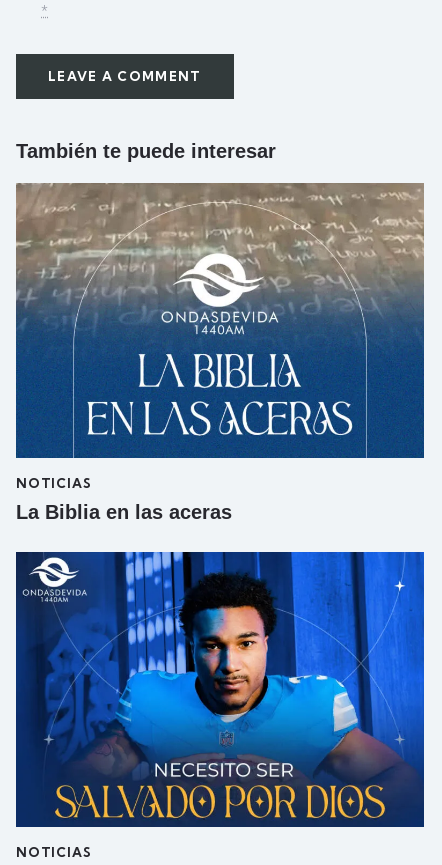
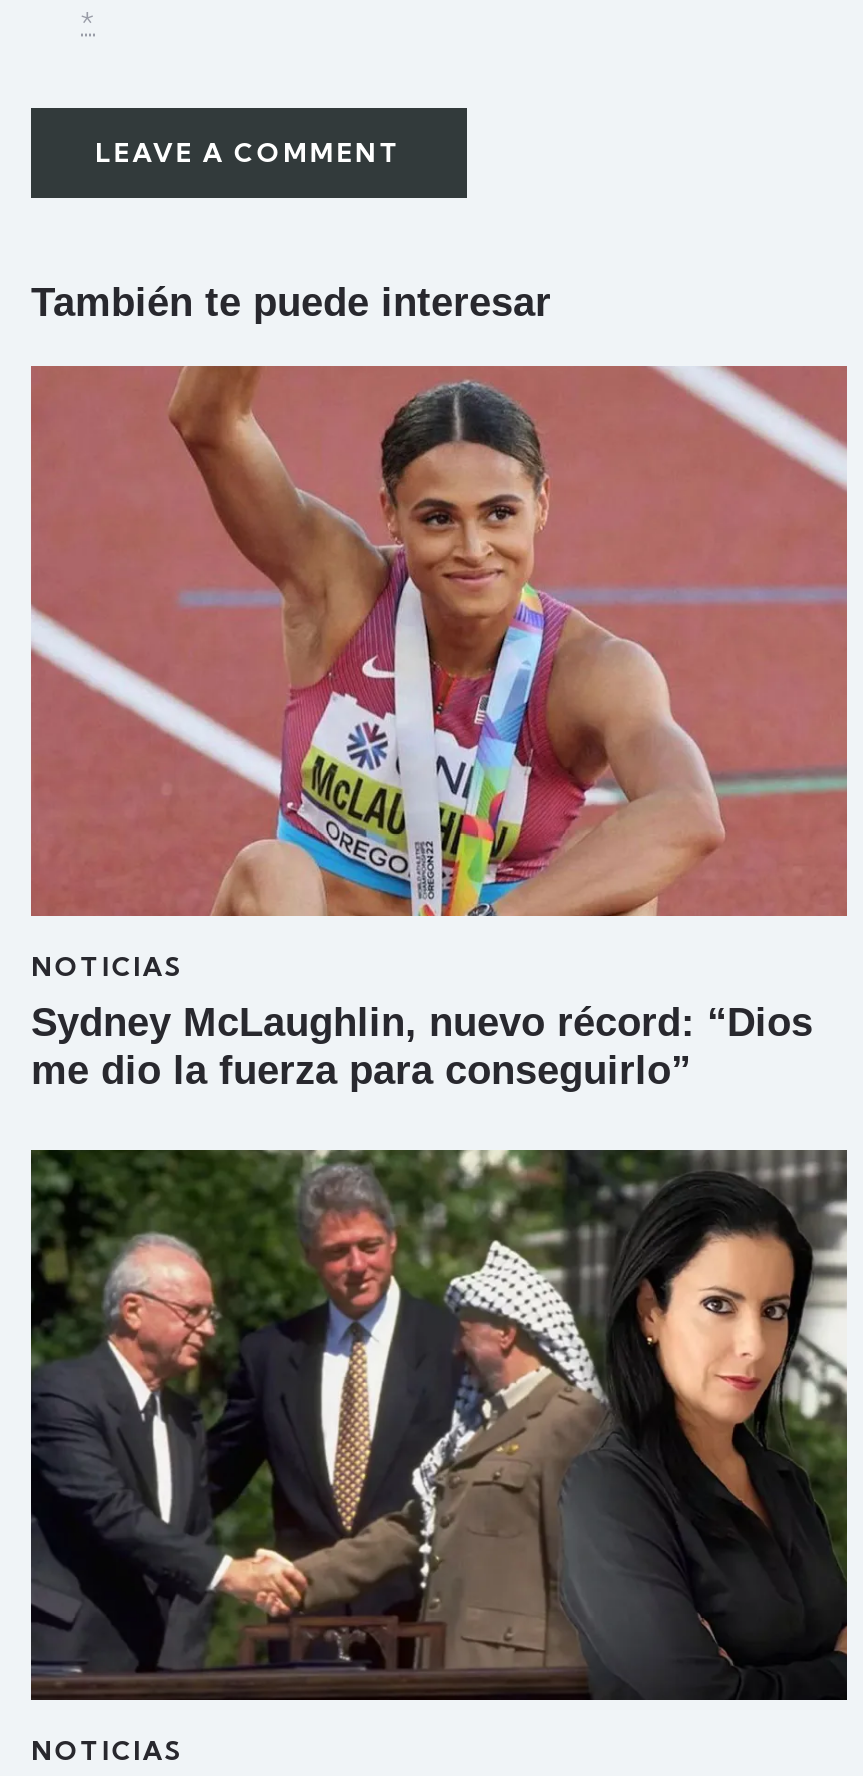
[15,182,425,459] [image] -> [29,366,849,918] [image]
[16,500,232,522] La Biblia en las aceras -> [31,1001,813,1093] Sydney McLaughlin, nuevo récord: “Dios | me dio la fuerza para conseguirlo”
[15,551,425,828] [image] -> [29,1146,849,1702] [image]

